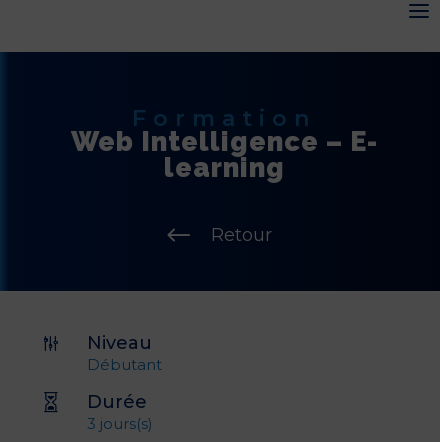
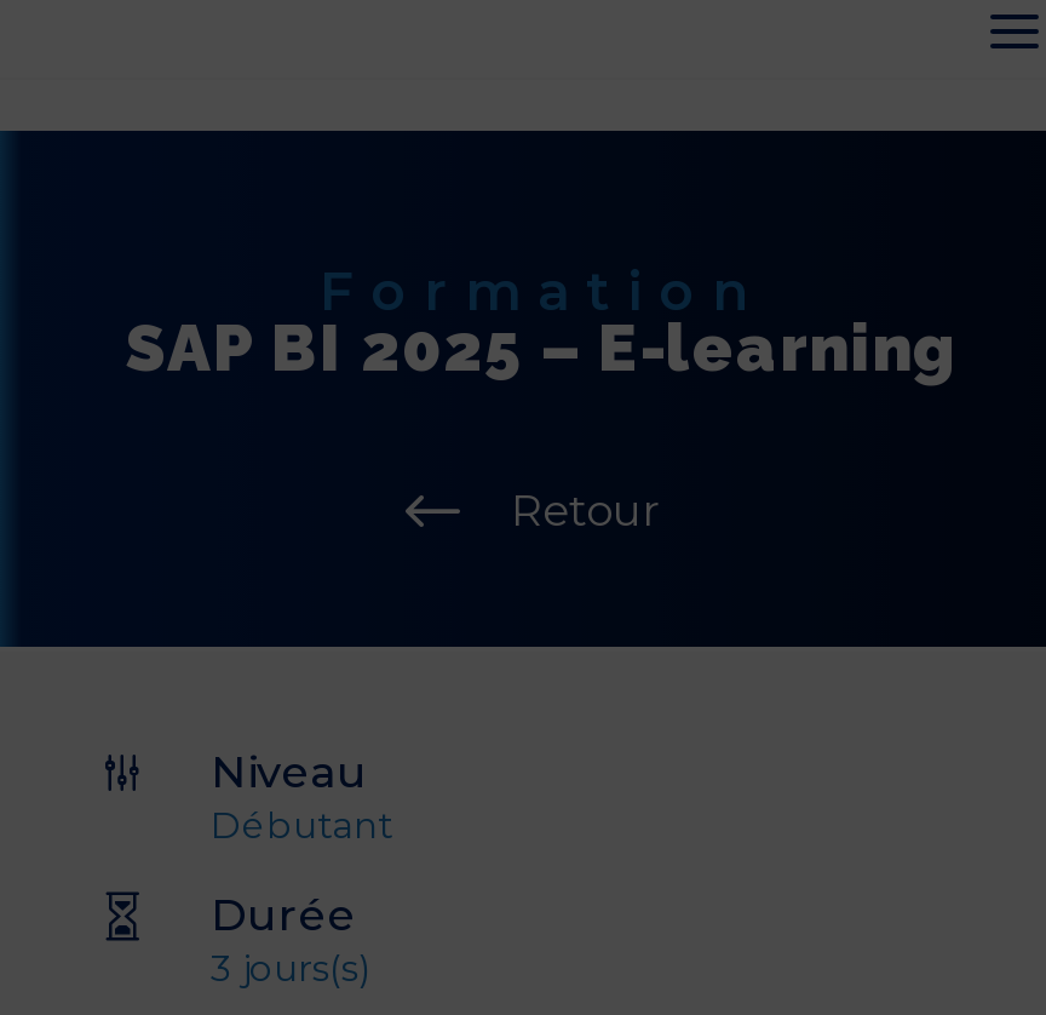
[70,126,377,183] Web Intelligence – E- | learning -> [126,310,959,385] SAP BI 2025 – E-learning

